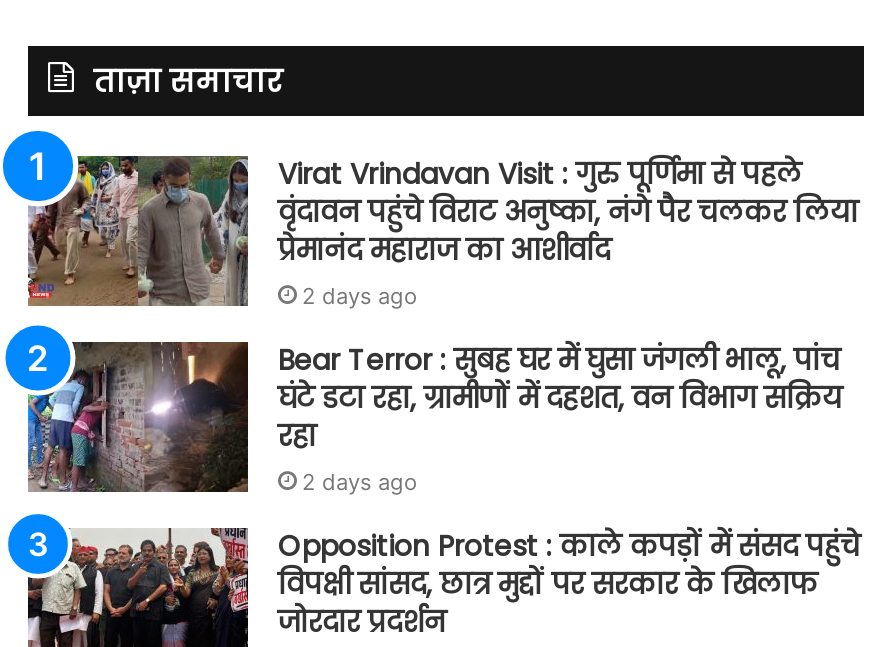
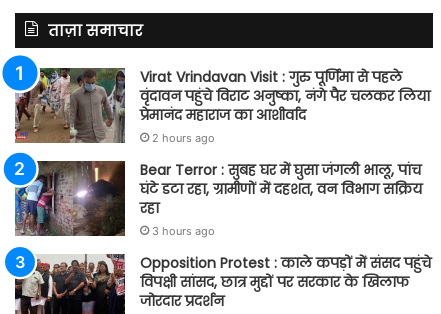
[302,281,418,309] 2 days ago -> [152,131,215,145] 2 hours ago
[302,467,418,495] 2 days ago -> [152,224,215,238] 3 hours ago

